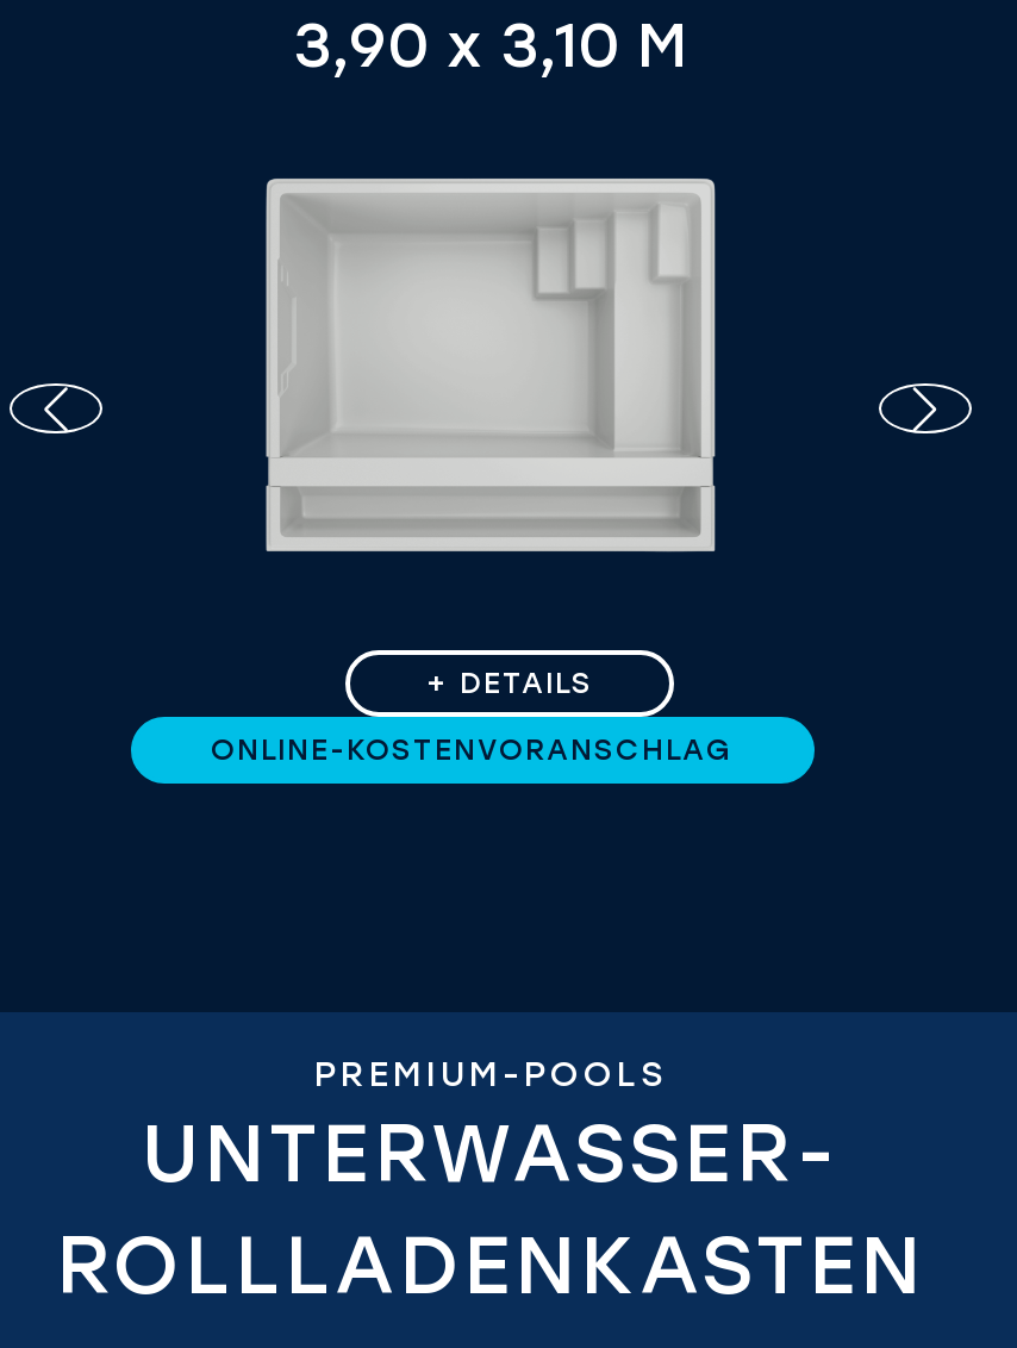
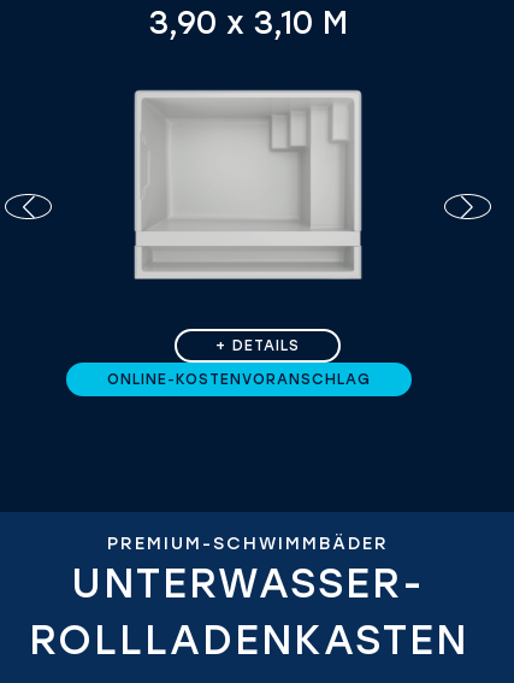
[314,1052,667,1095] PREMIUM-POOLS -> [107,532,389,554] PREMIUM-SCHWIMMBÄDER

